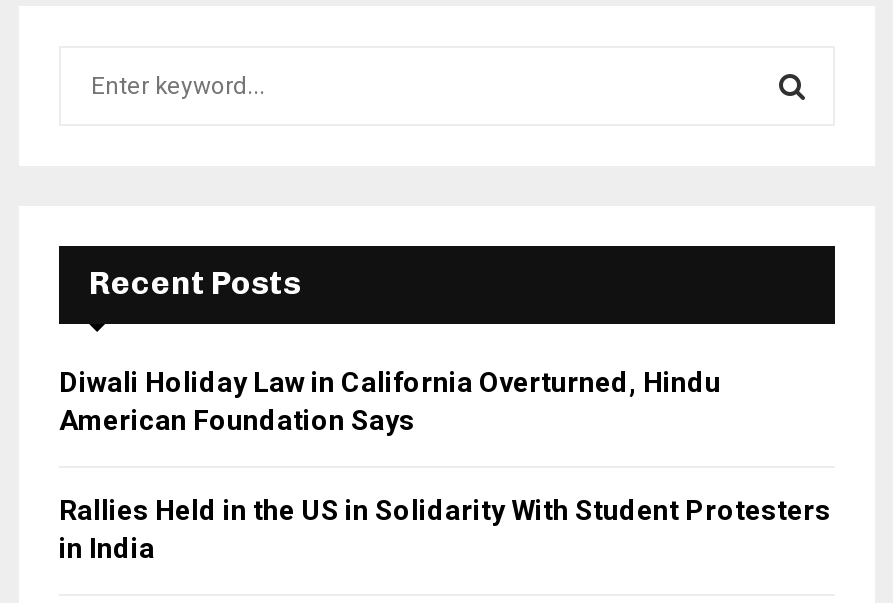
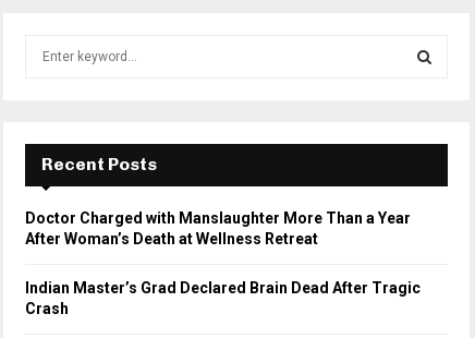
[59,366,721,436] Diwali Holiday Law in California Overturned, Hindu | American Foundation Says -> [25,209,411,248] Doctor Charged with Manslaughter More Than a Year | After Woman’s Death at Wellness Retreat
[59,494,831,564] Rallies Held in the US in Solidarity With Student Protesters | in India -> [25,279,421,317] Indian Master’s Grad Declared Brain Dead After Tragic | Crash

